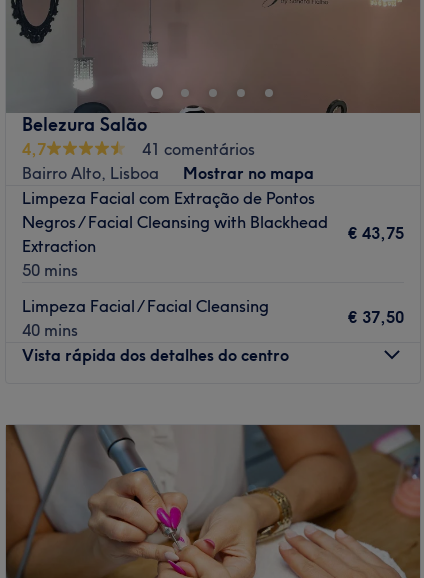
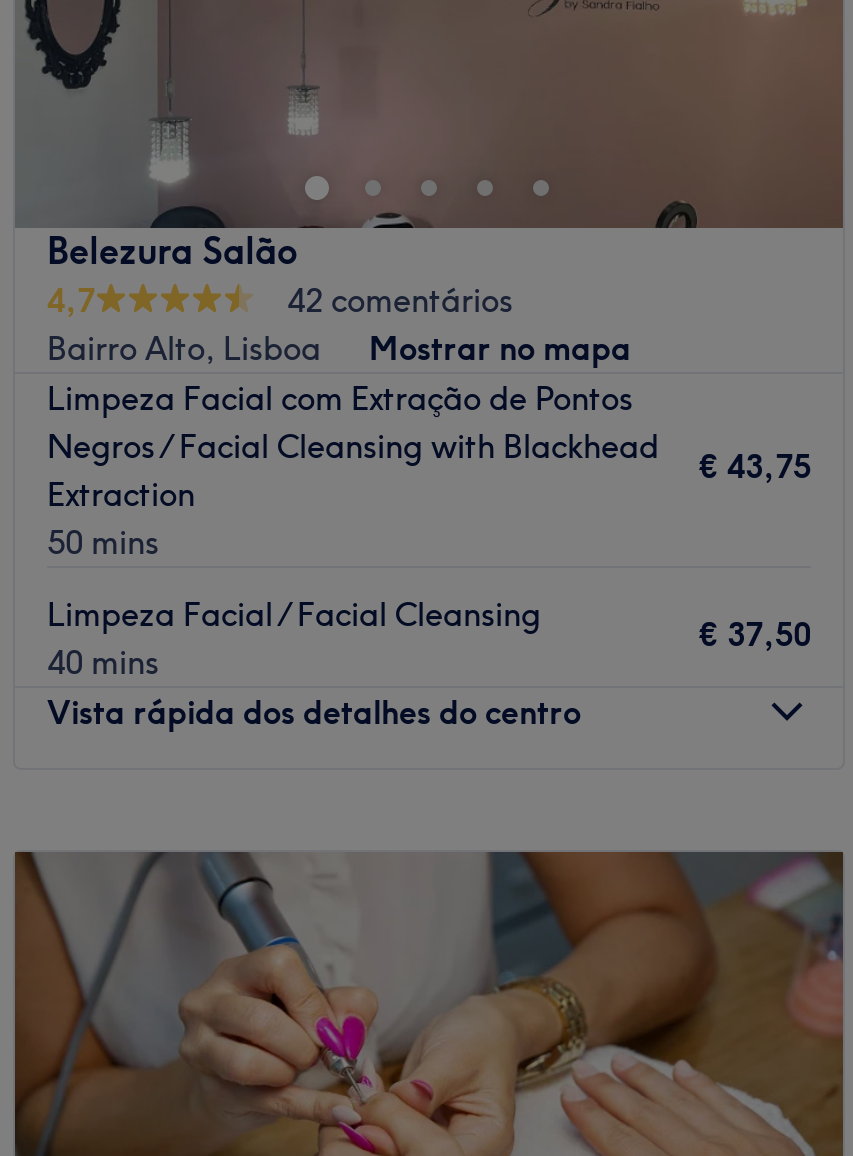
[142,139,255,159] 41 comentários -> [287,279,513,319] 42 comentários

